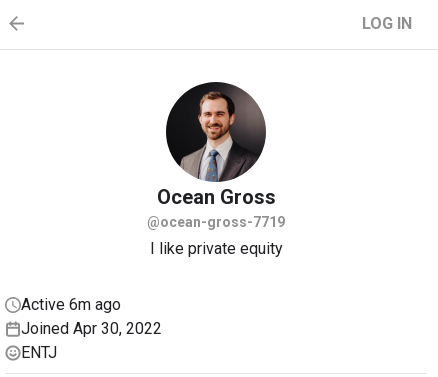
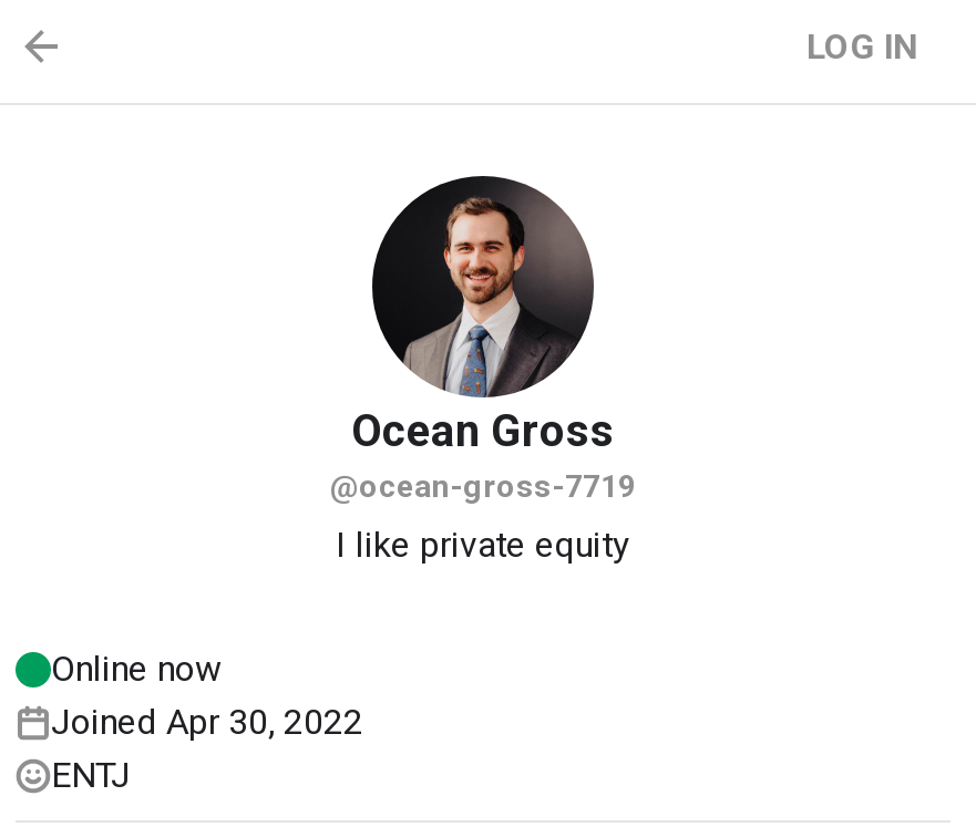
[21,295,121,314] Active 6m ago -> [51,648,222,690] Online now

